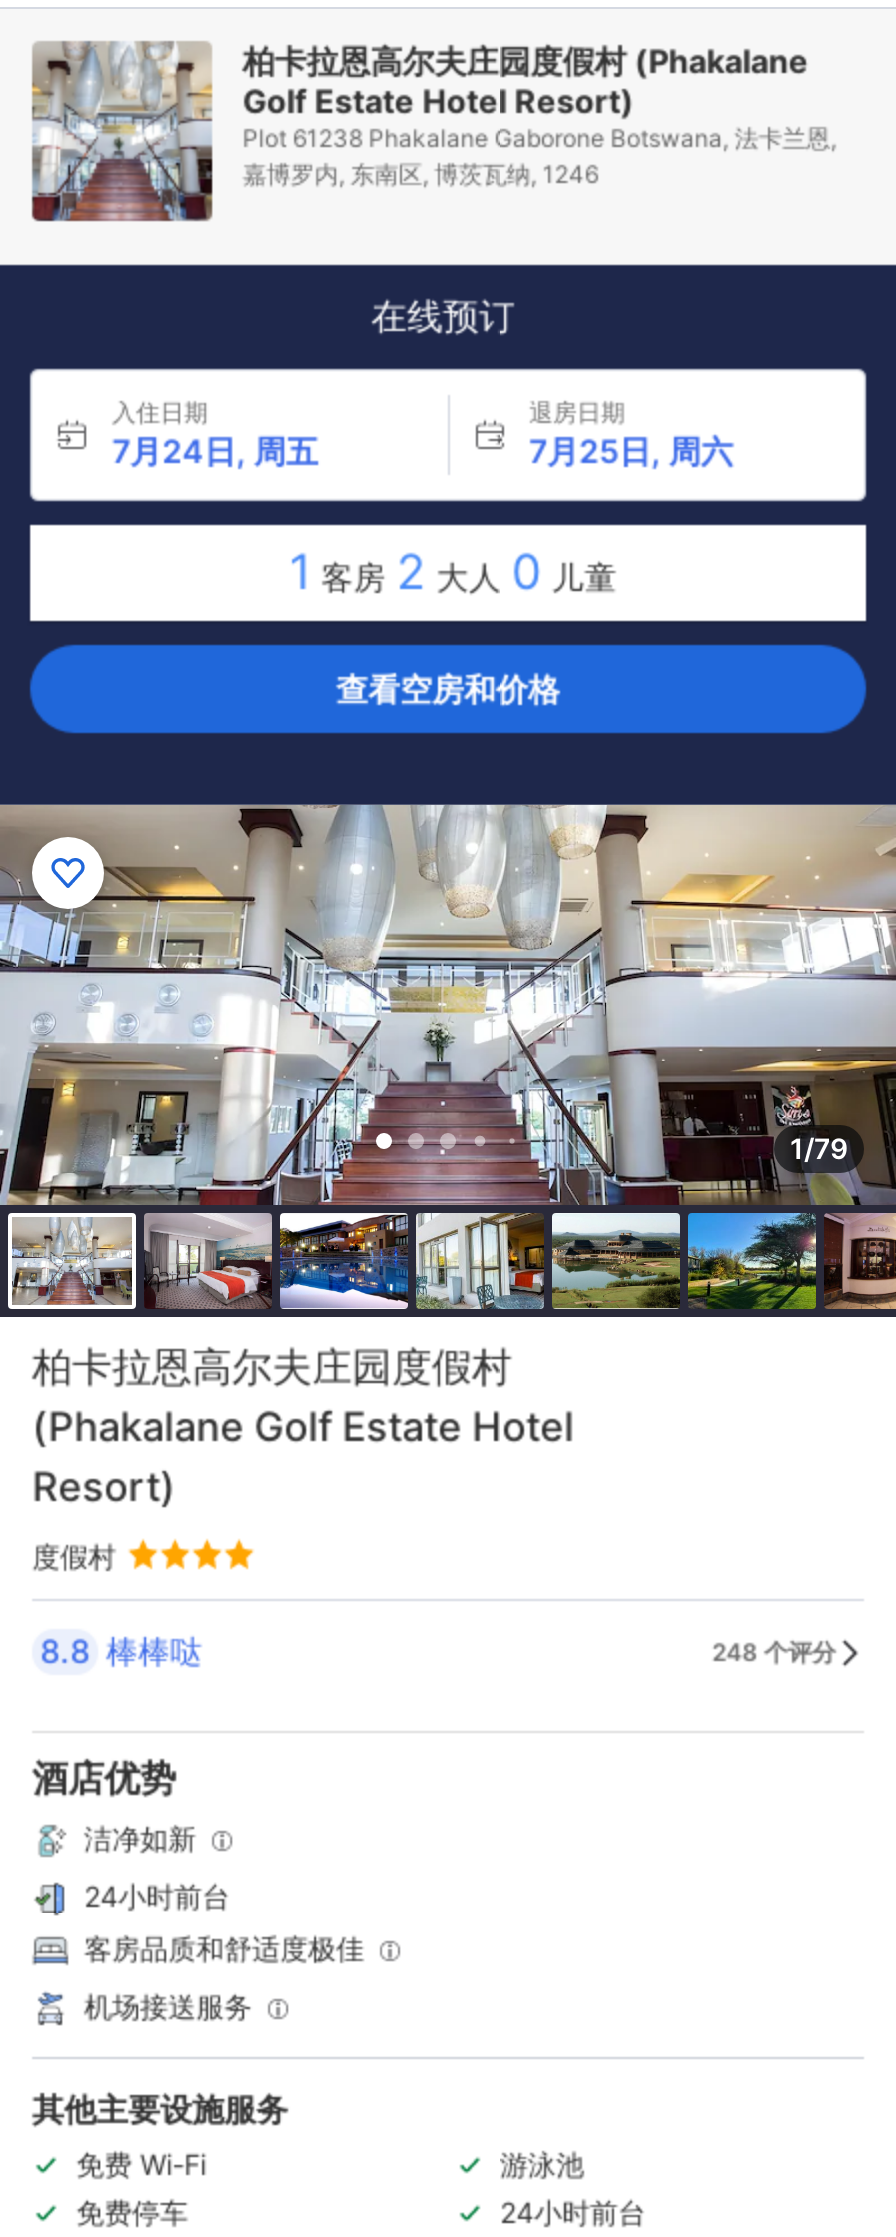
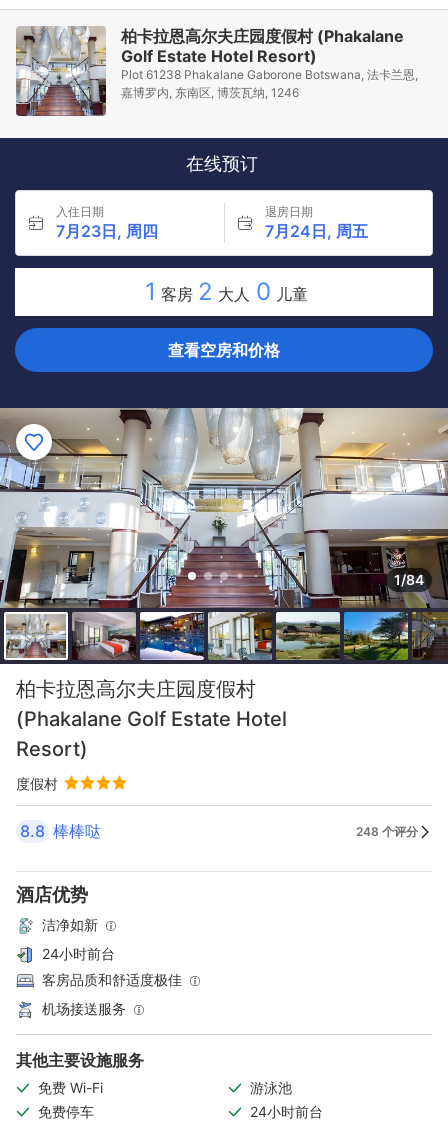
[112,431,318,471] 7月24日, 周五 -> [56,221,158,241] 7月23日, 周四
[529,431,733,471] 7月25日, 周六 -> [264,221,367,241] 7月24日, 周五
[790,1131,848,1165] 1/79 -> [394,571,424,588] 1/84
[824,1211,890,1311] [image] -> [412,612,445,660] [image]

